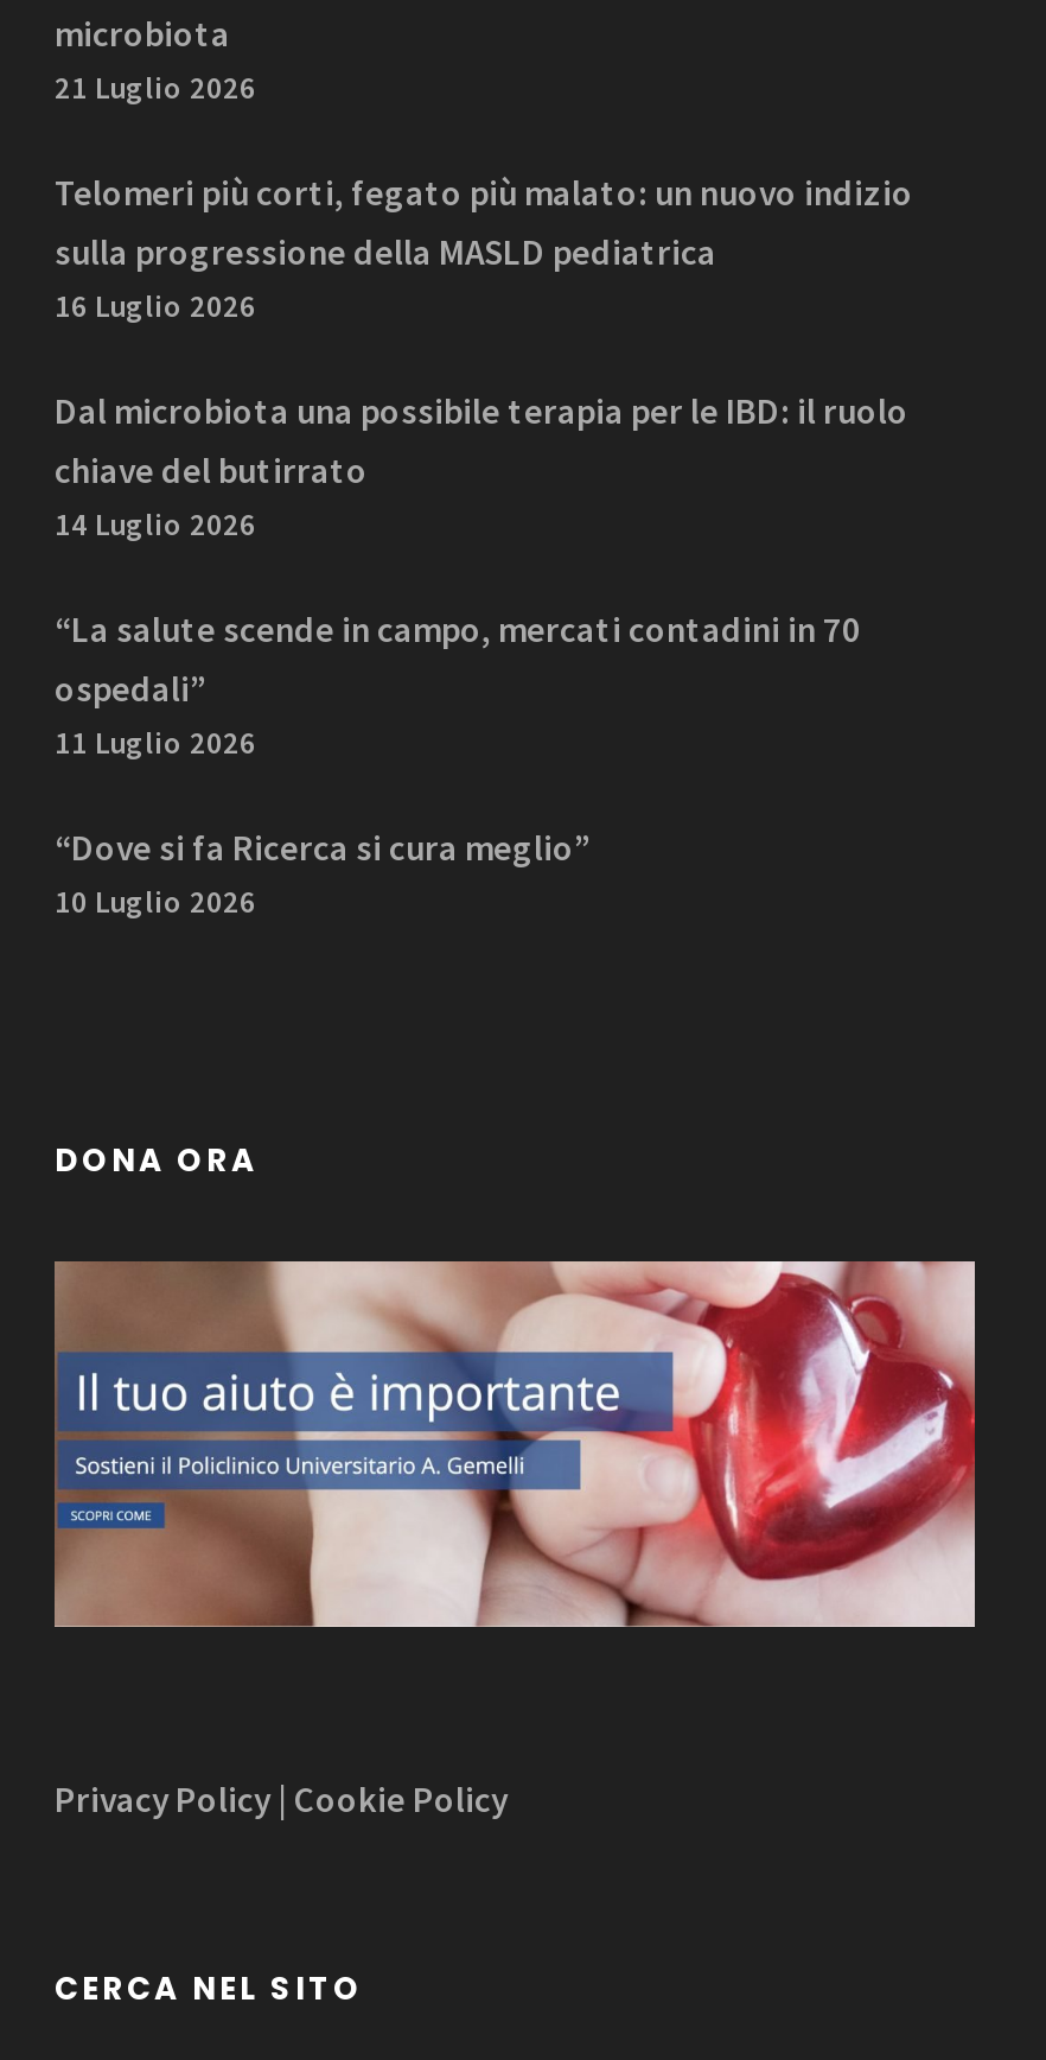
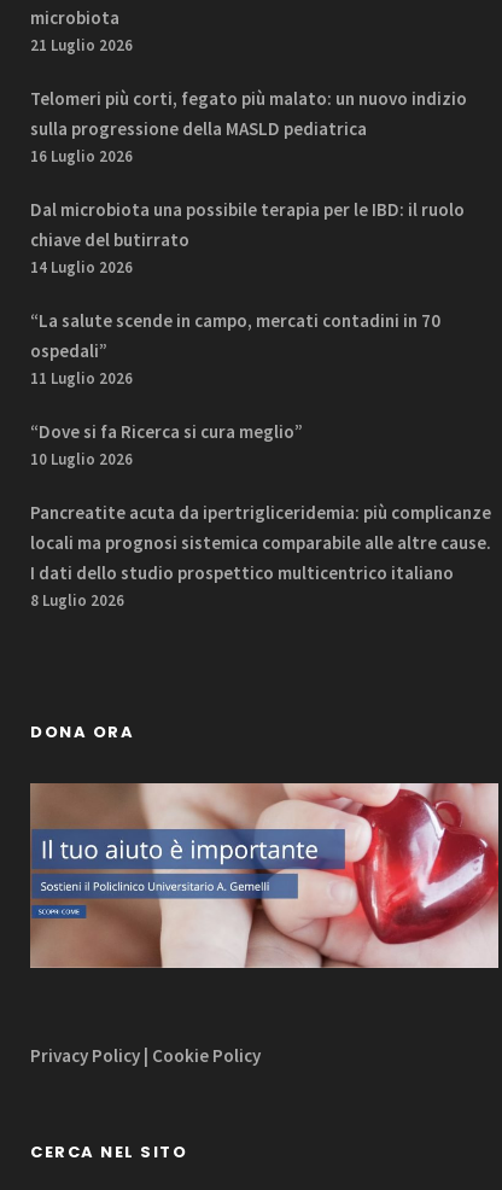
none -> [30,501,491,610] Pancreatite acuta da ipertrigliceridemia: più complicanze | locali ma prognosi sistemica comparabile alle altre cause. | I dati dello studio prospettico multicentrico italiano | 8 Luglio 2026

